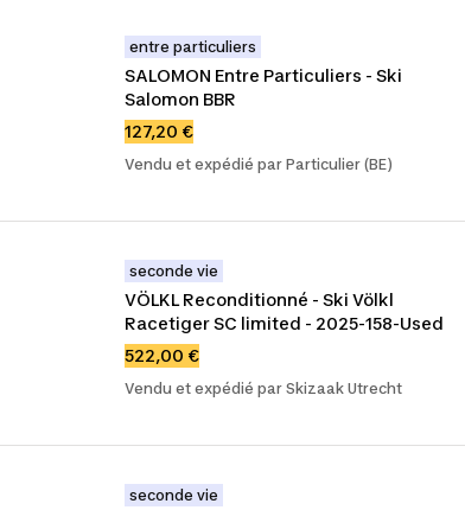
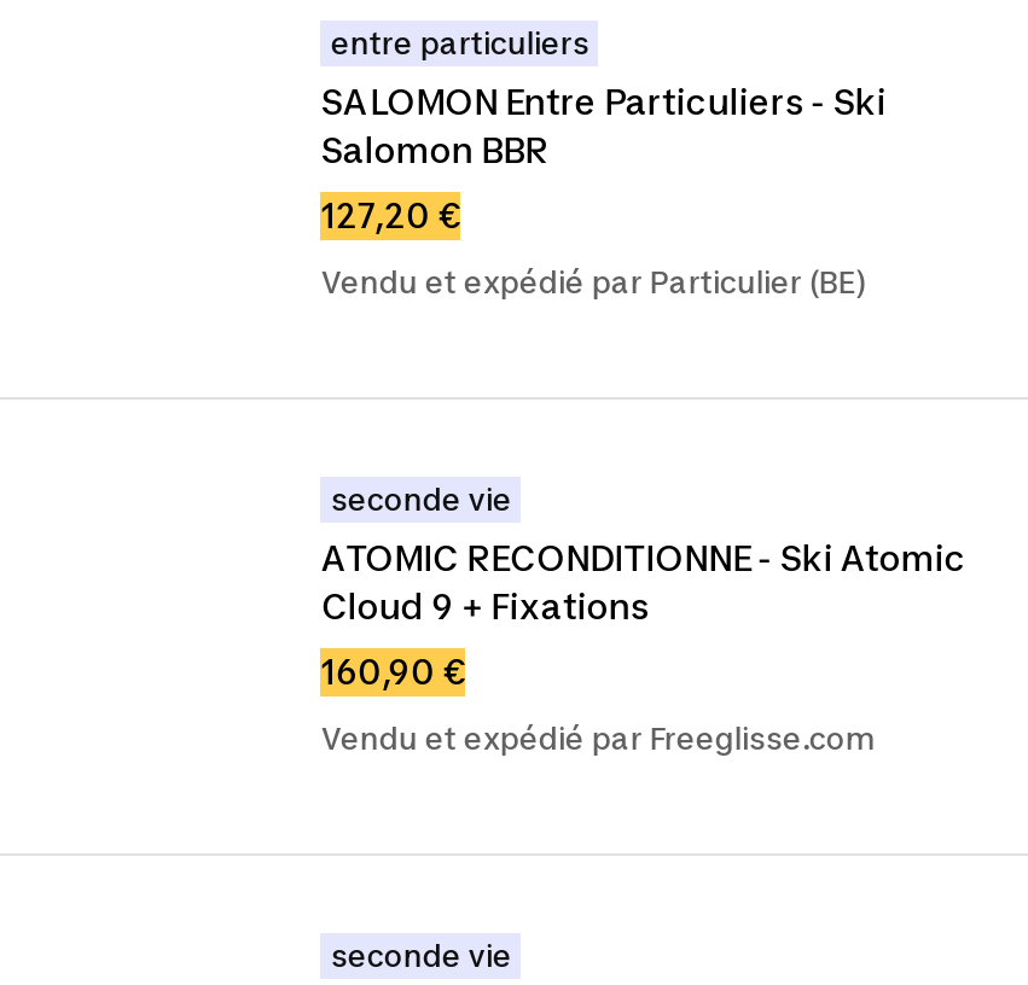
[125,289,444,333] VÖLKL Reconditionné - Ski Völkl | Racetiger SC limited - 2025-158-Used -> [321,537,966,626] ATOMIC RECONDITIONNE - Ski Atomic | Cloud 9 + Fixations
[125,345,200,365] 522,00 € -> [321,651,466,692] 160,90 €
[125,380,402,397] Vendu et expédié par Skizaak Utrecht -> [321,721,872,757] Vendu et expédié par Freeglisse.com

